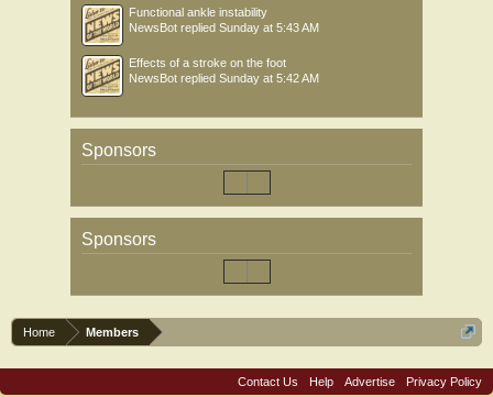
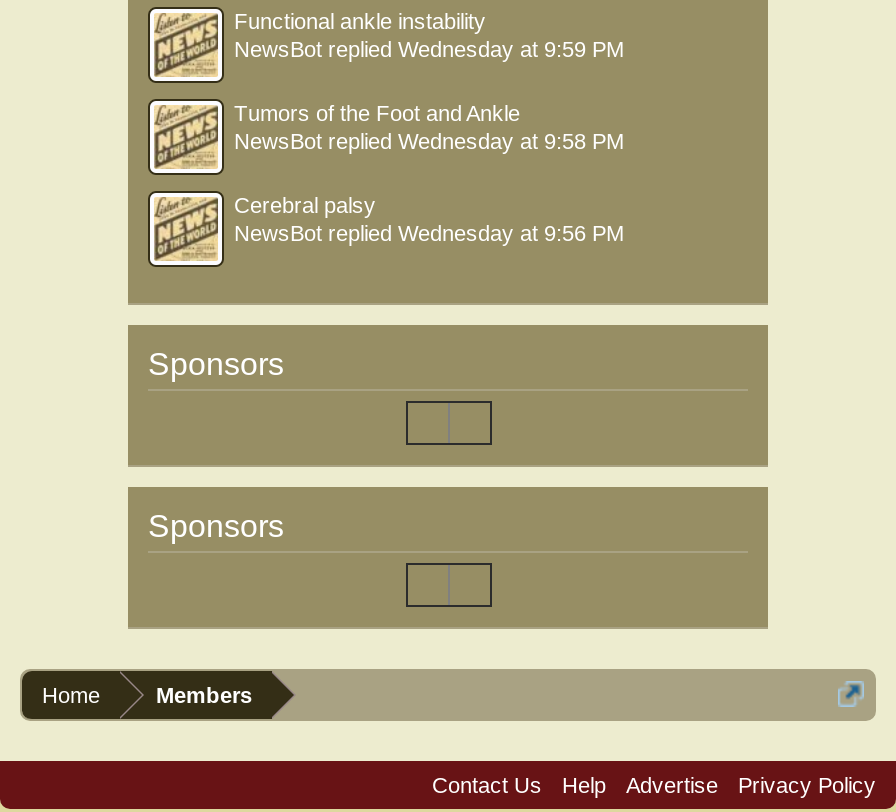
[129,21,319,85] NewsBot replied Sunday at 5:43 AM | Effects of a stroke on the foot | NewsBot replied Sunday at 5:42 AM -> [234,37,624,245] NewsBot replied Wednesday at 9:59 PM | Tumors of the Foot and Ankle | NewsBot replied Wednesday at 9:58 PM | Cerebral palsy | NewsBot replied Wednesday at 9:56 PM

